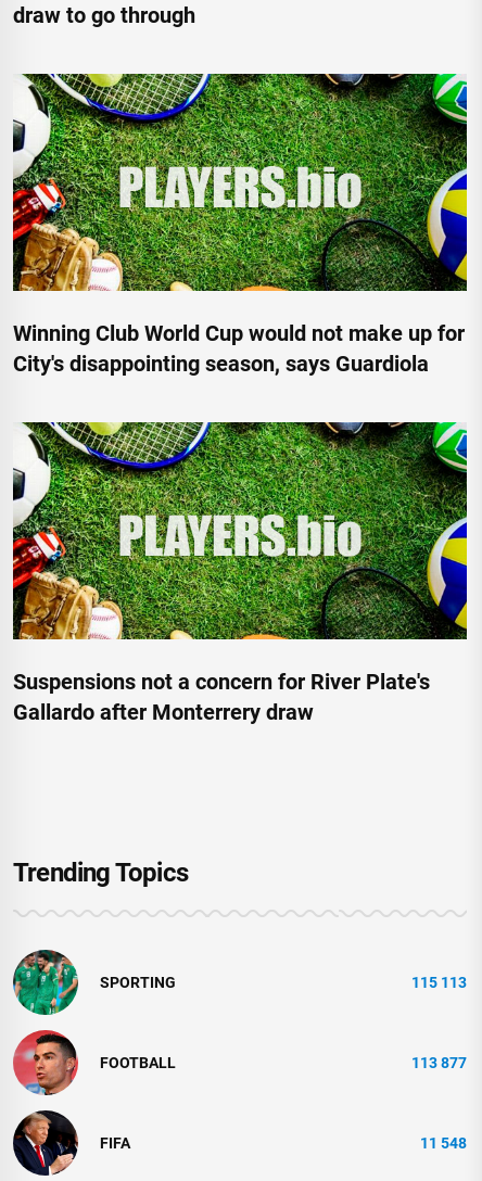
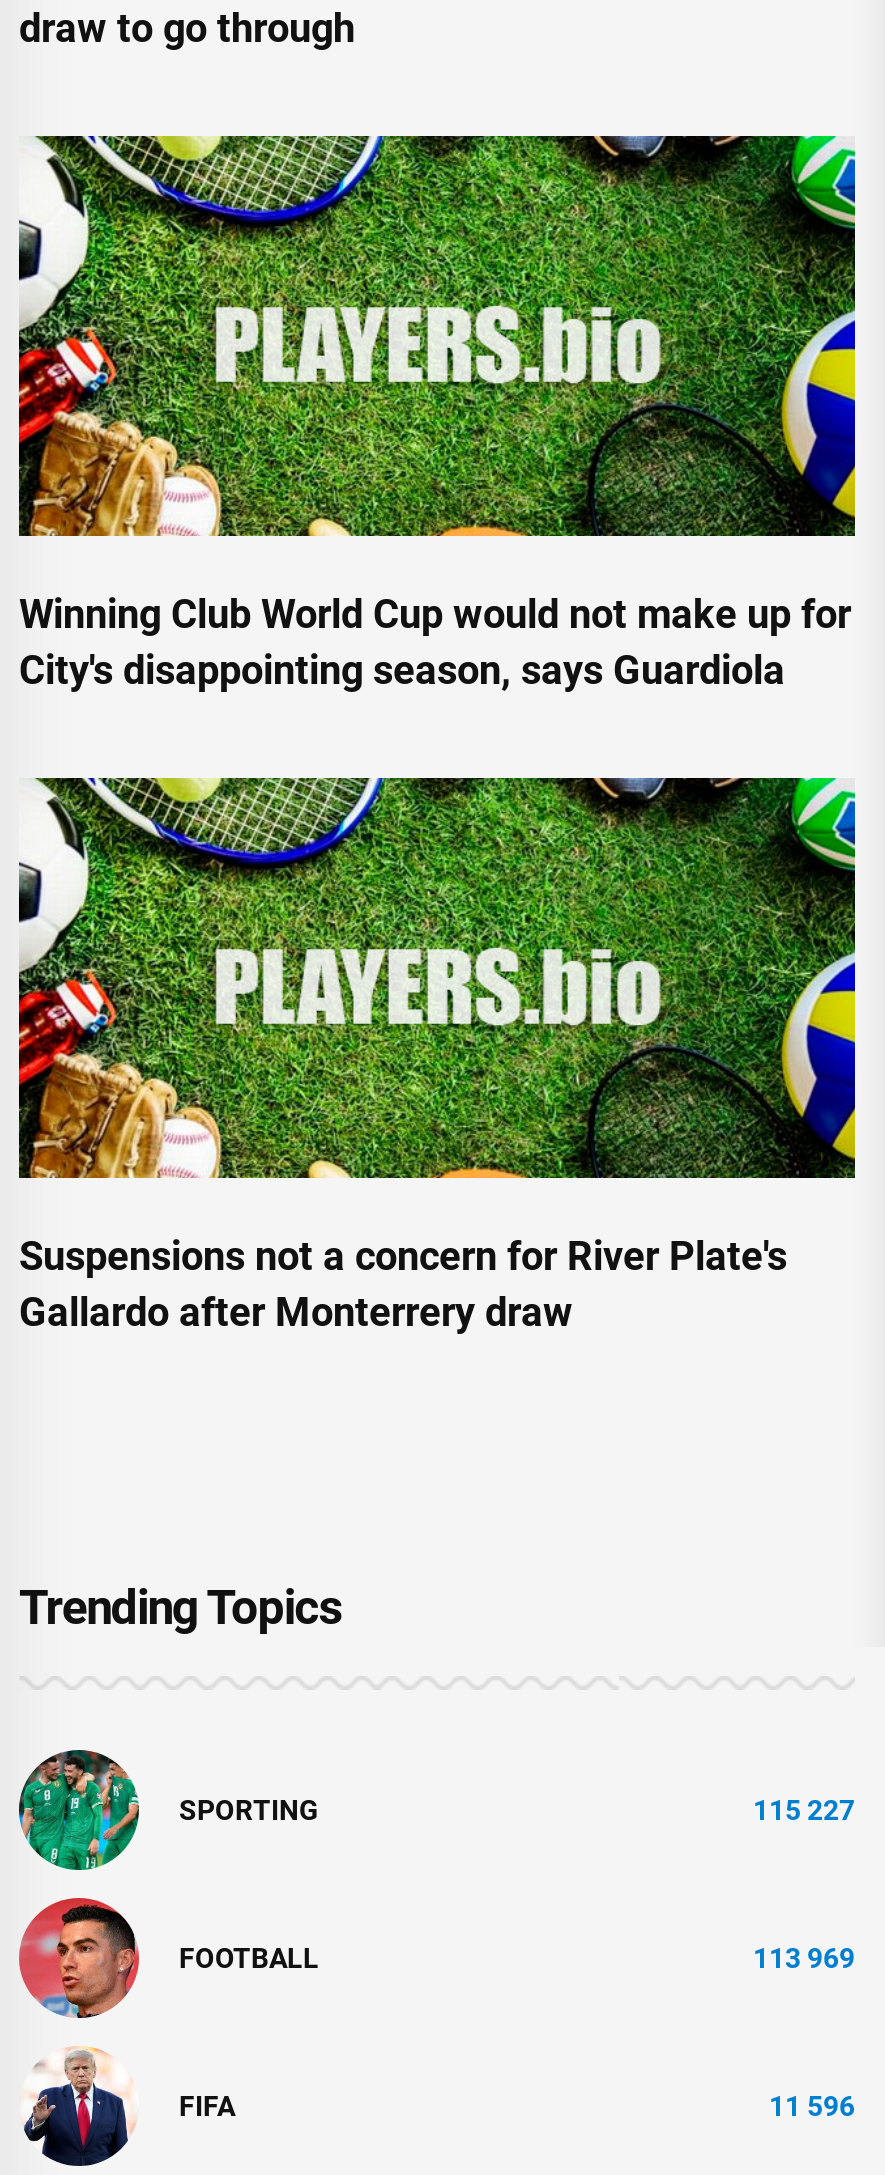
[411,974,467,991] 115 113 -> [753,1794,855,1826] 115 227
[411,1054,467,1071] 113 877 -> [753,1942,855,1974] 113 969
[12,1109,79,1176] [image] -> [19,2046,139,2166] [image]
[420,1134,467,1152] 11 548 -> [769,2090,855,2122] 11 596

